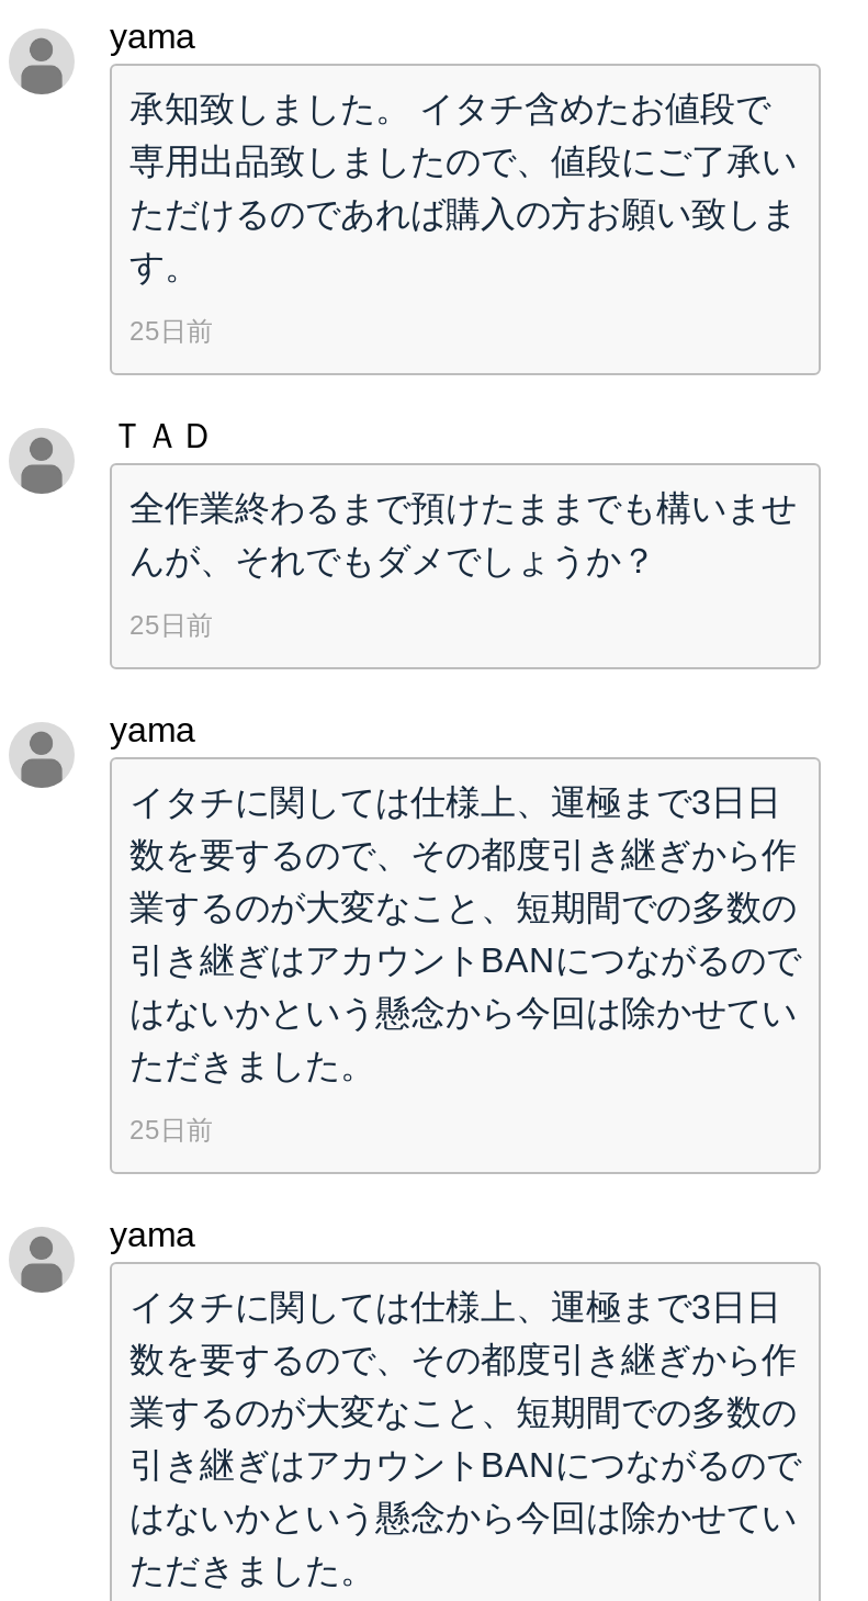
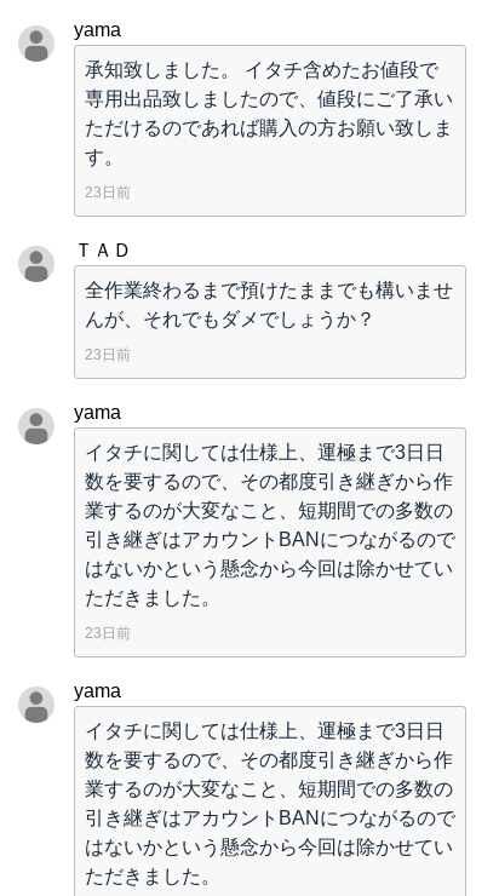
[129,316,213,347] 25日前 -> [85,184,131,201] 23日前
[129,610,213,641] 25日前 -> [85,346,131,363] 23日前
[129,1115,213,1146] 25日前 -> [85,625,131,642] 23日前

